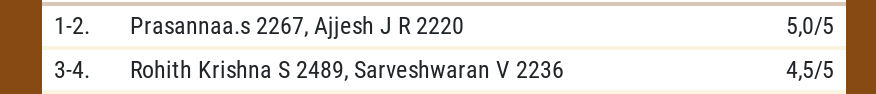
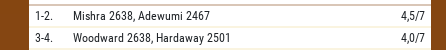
[130,12,834,40] Prasannaa.s 2267, Ajjesh J R 2220 | 5,0/5 -> [73,9,425,23] Mishra 2638, Adewumi 2467 | 4,5/7
[130,56,834,84] Rohith Krishna S 2489, Sarveshwaran V 2236 | 4,5/5 -> [73,31,425,45] Woodward 2638, Hardaway 2501 | 4,0/7

